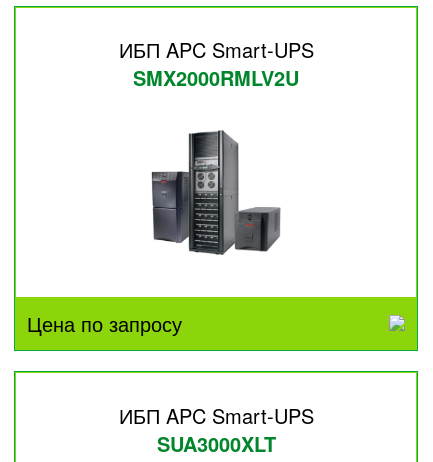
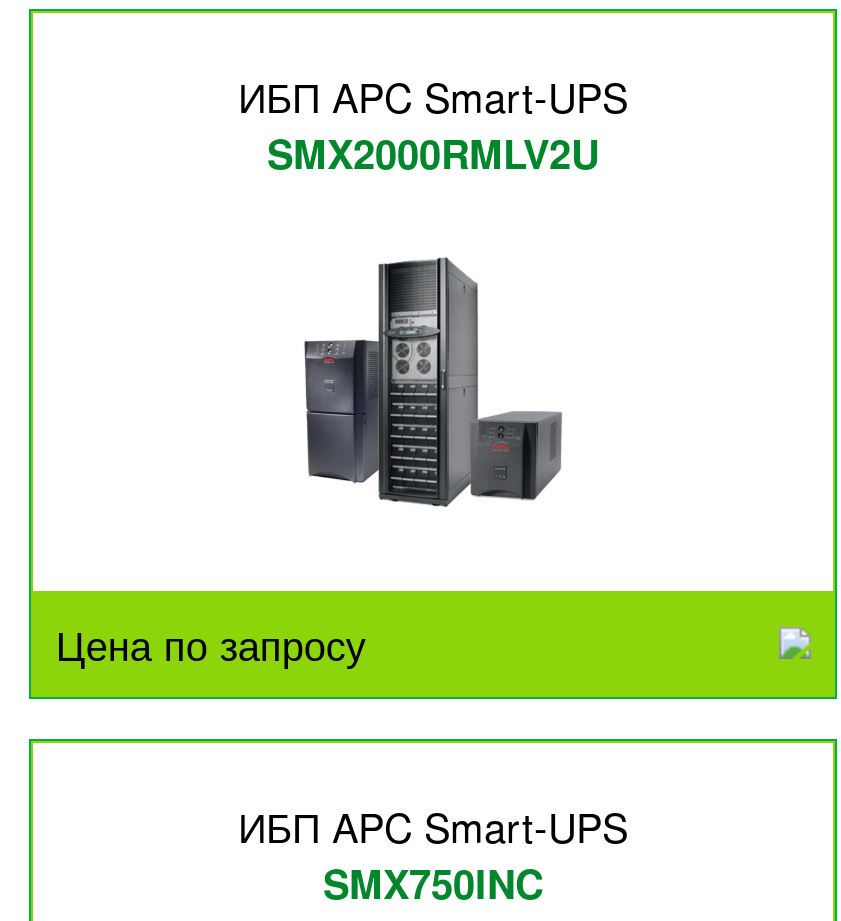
[156,428,275,457] SUA3000XLT -> [323,854,543,912] SMX750INC

